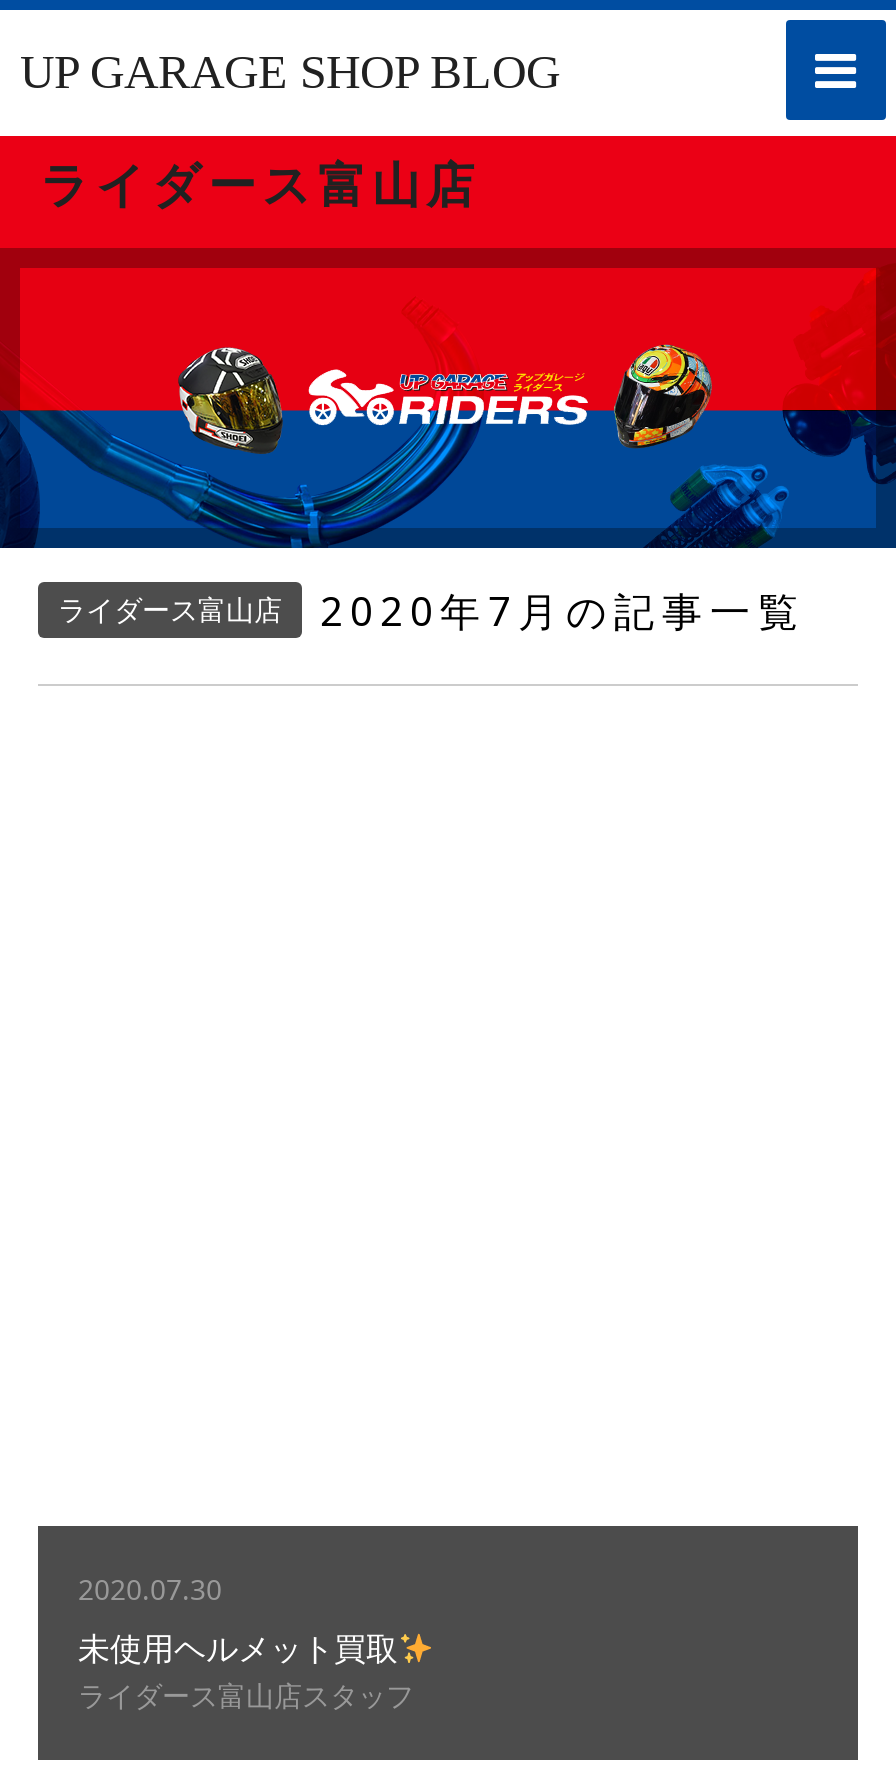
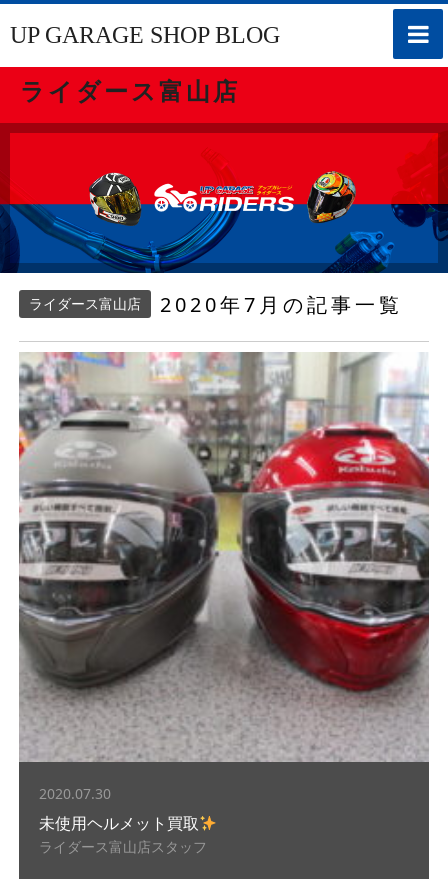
none -> [18,351,430,761] [image]

